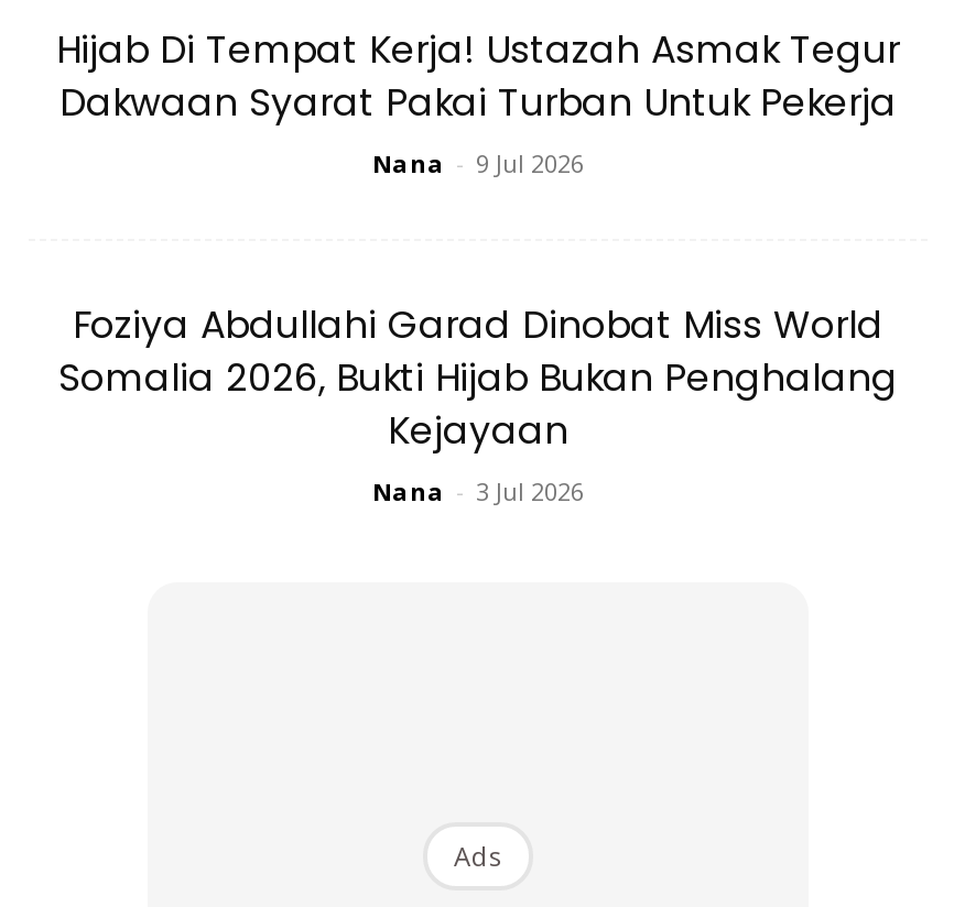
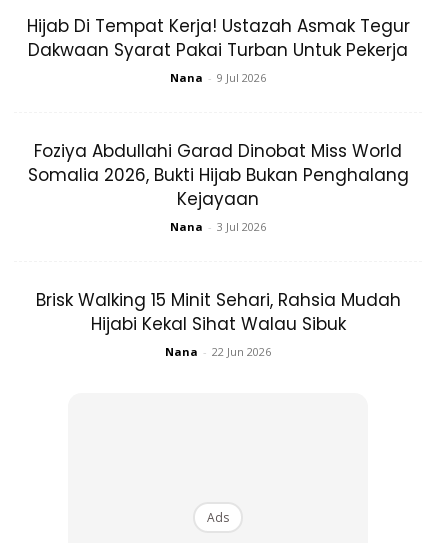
none -> [35,288,400,359] Brisk Walking 15 Minit Sehari, Rahsia Mudah | Hijabi Kekal Sihat Walau Sibuk | Nana - 22 Jun 2026

